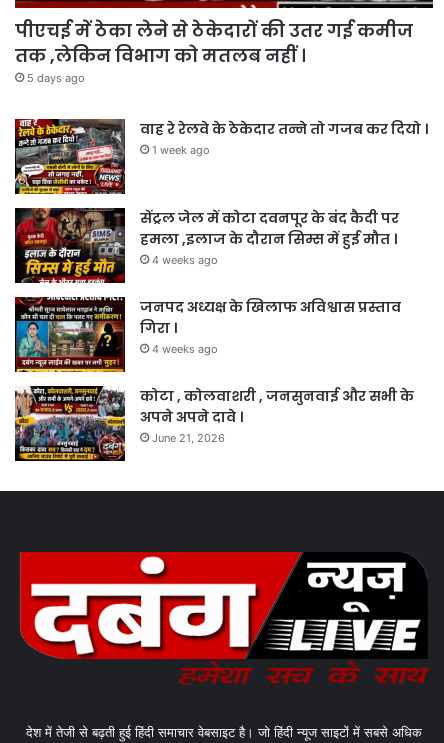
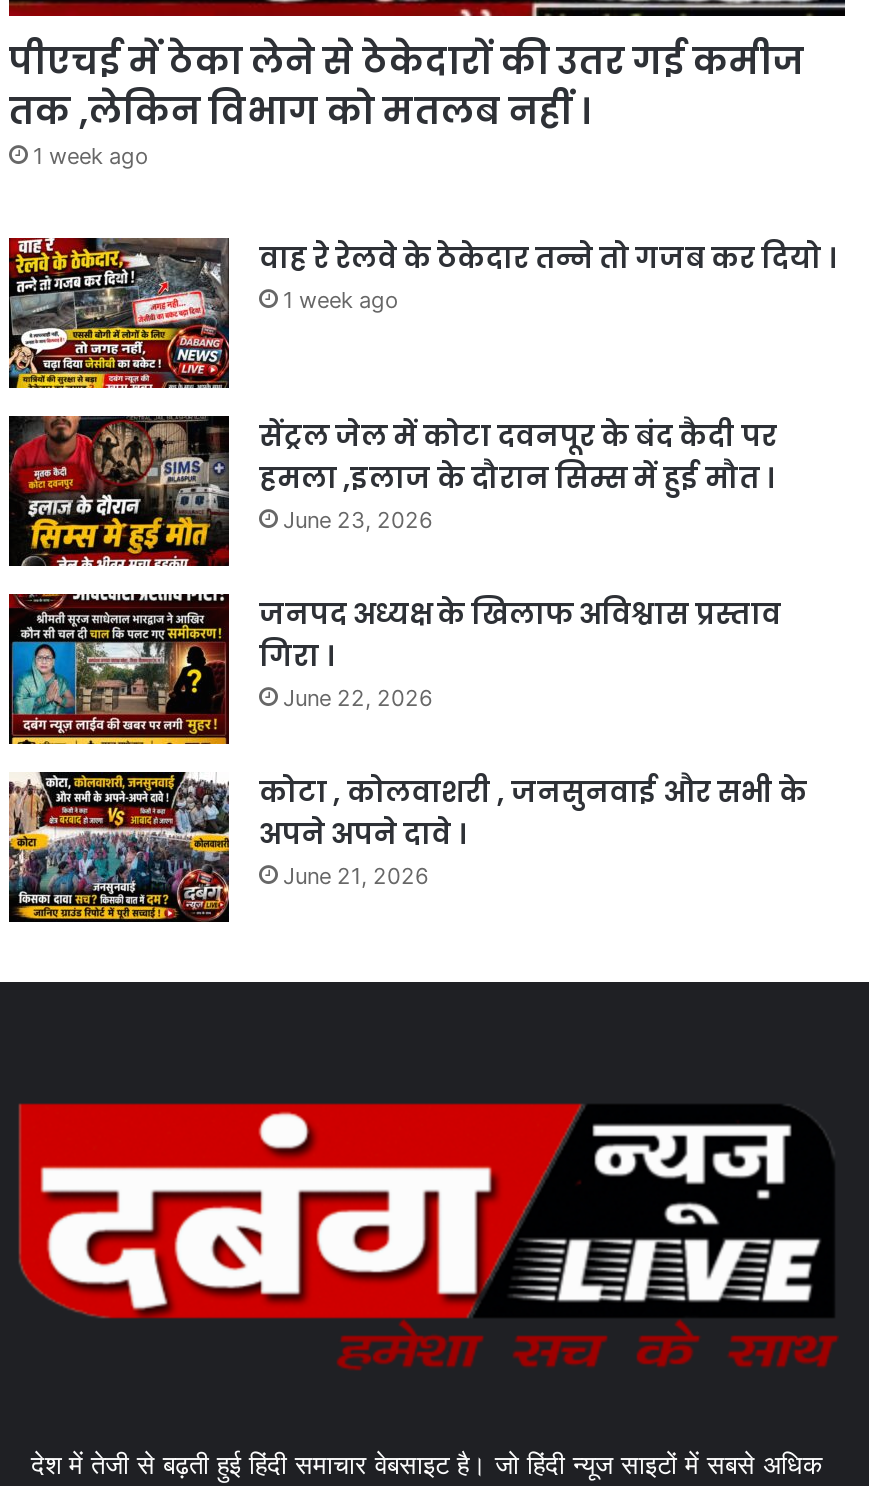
[27,71,85,85] 5 days ago -> [33,141,149,169] 1 week ago
[152,253,218,267] 4 weeks ago -> [283,505,433,533] June 23, 2026
[152,342,218,356] 4 weeks ago -> [283,683,433,711] June 22, 2026

